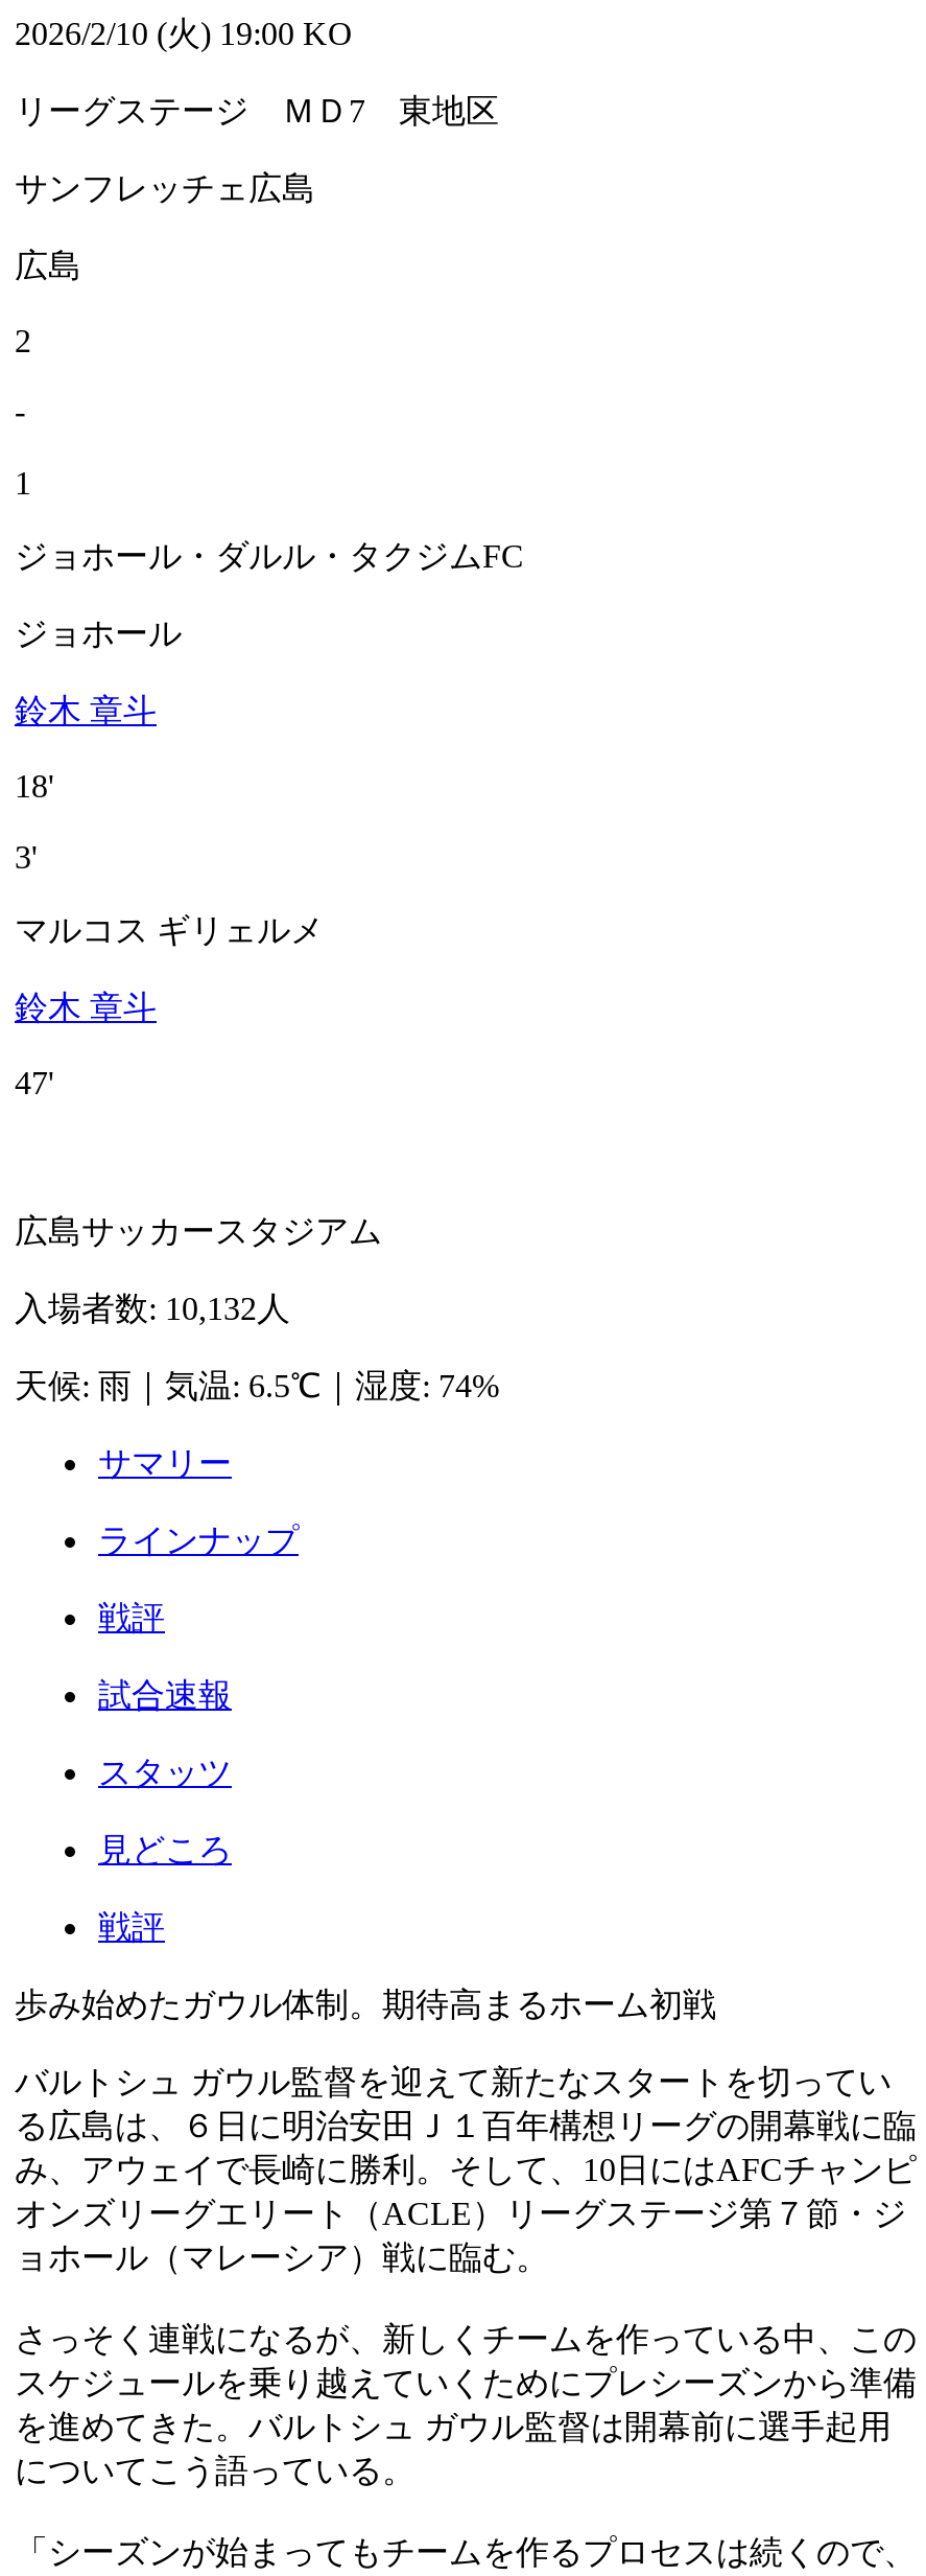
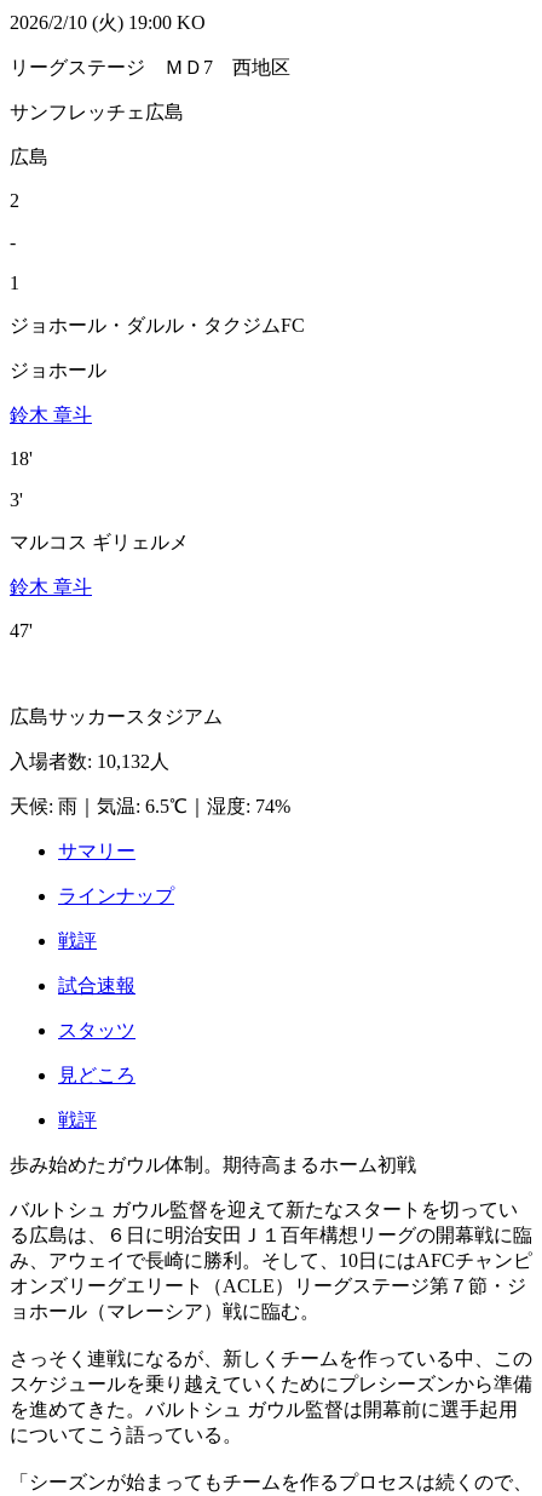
[15,93,499,128] リーグステージ ＭＤ7 東地区 -> [10,57,290,77] リーグステージ ＭＤ7 西地区

